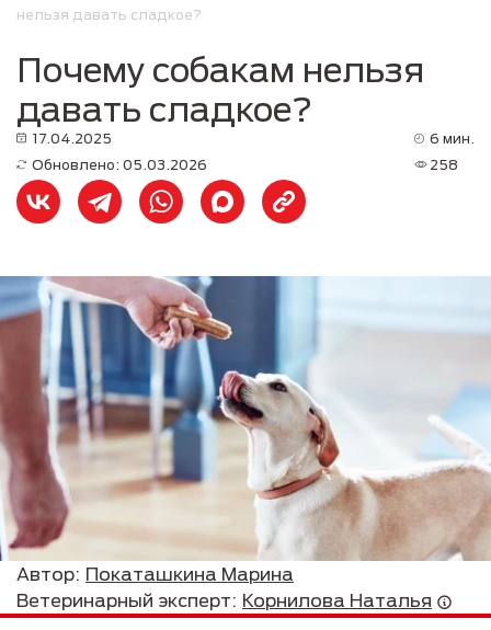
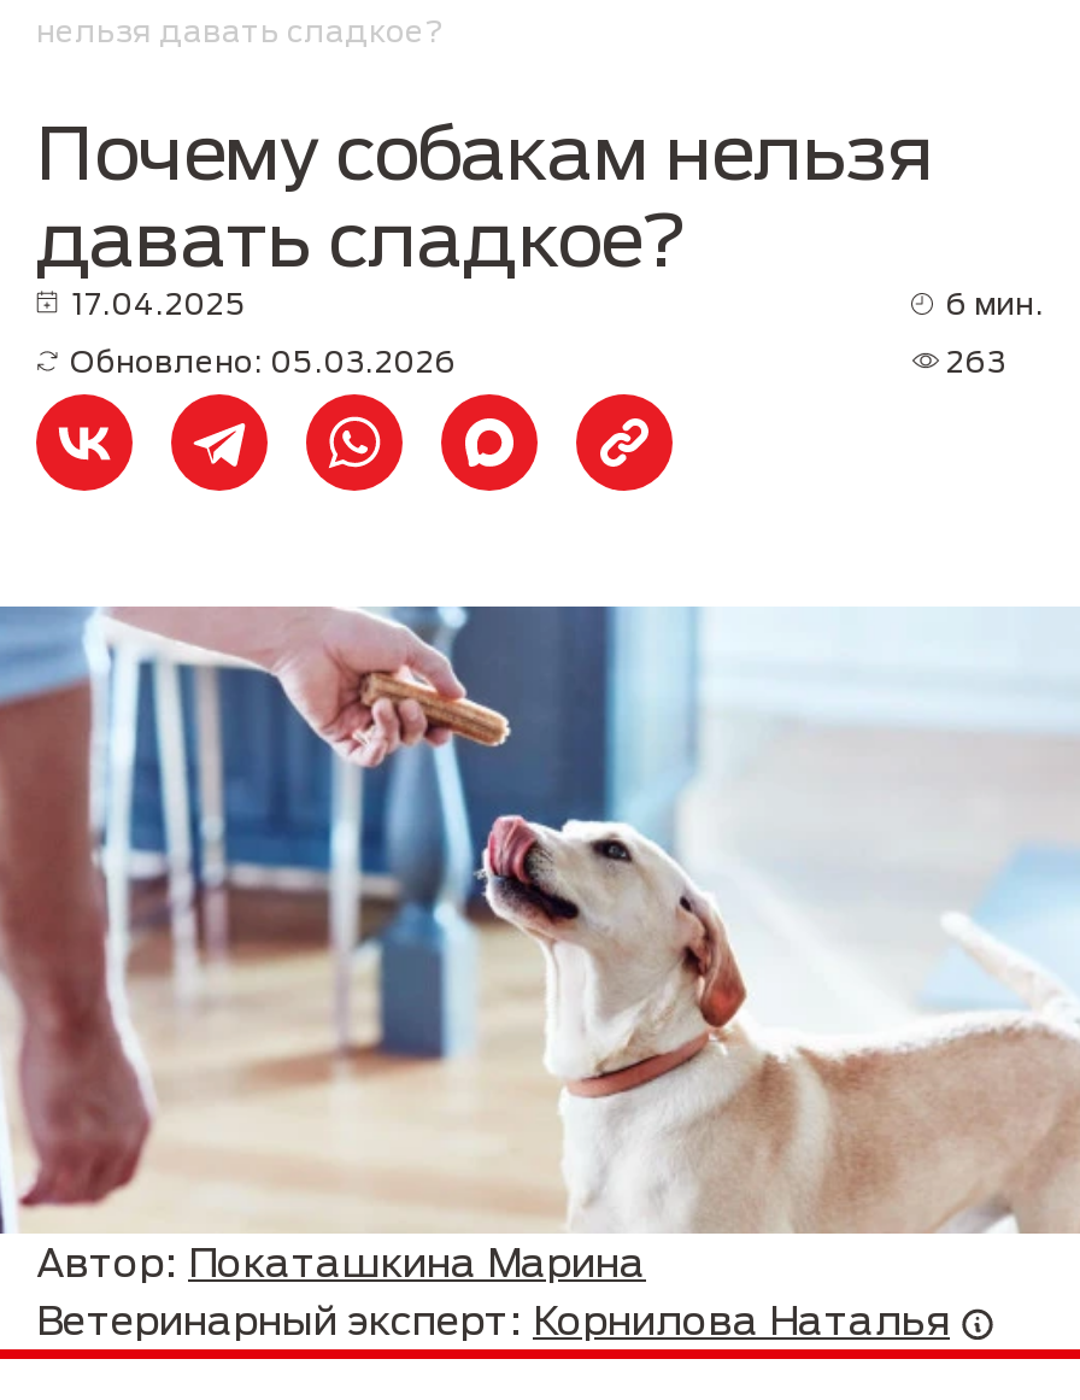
[430,157,458,172] 258 -> [945,344,1005,377] 263

